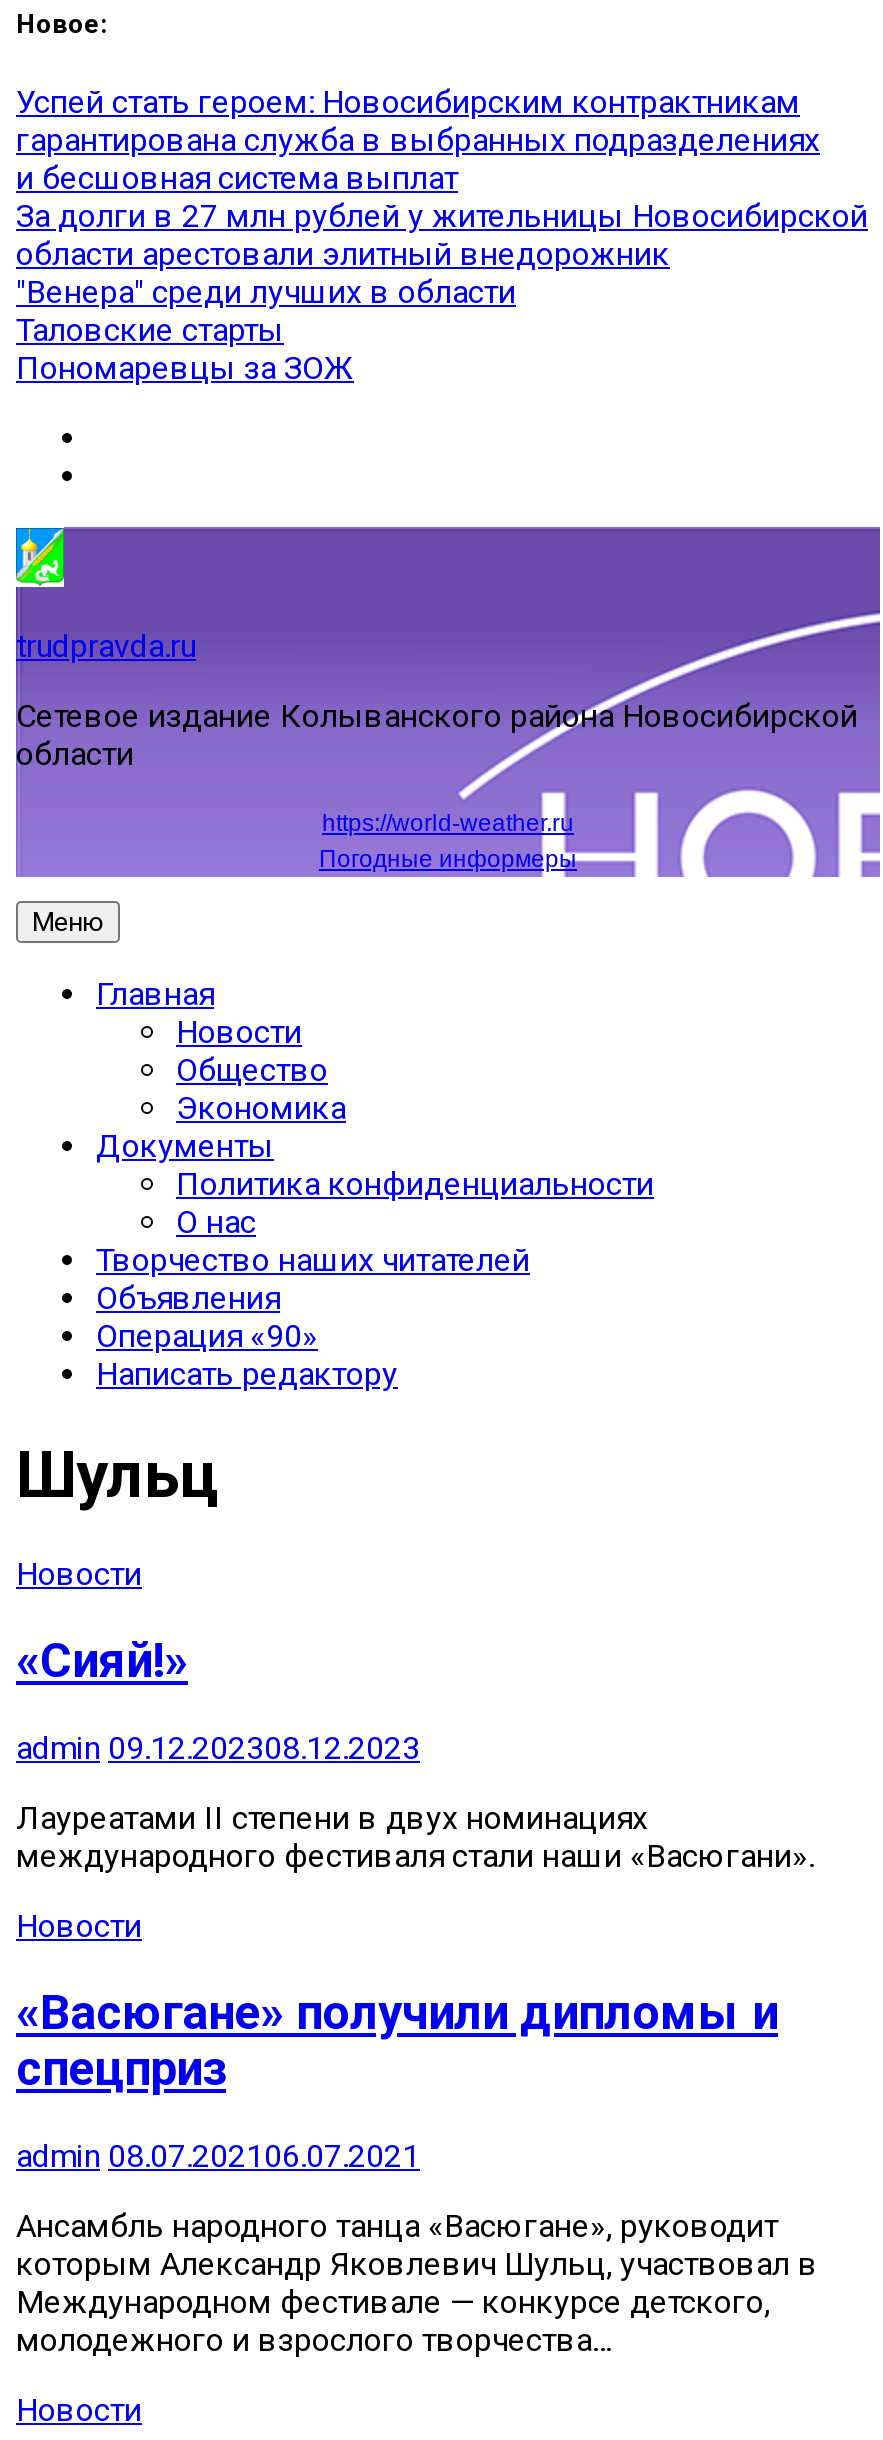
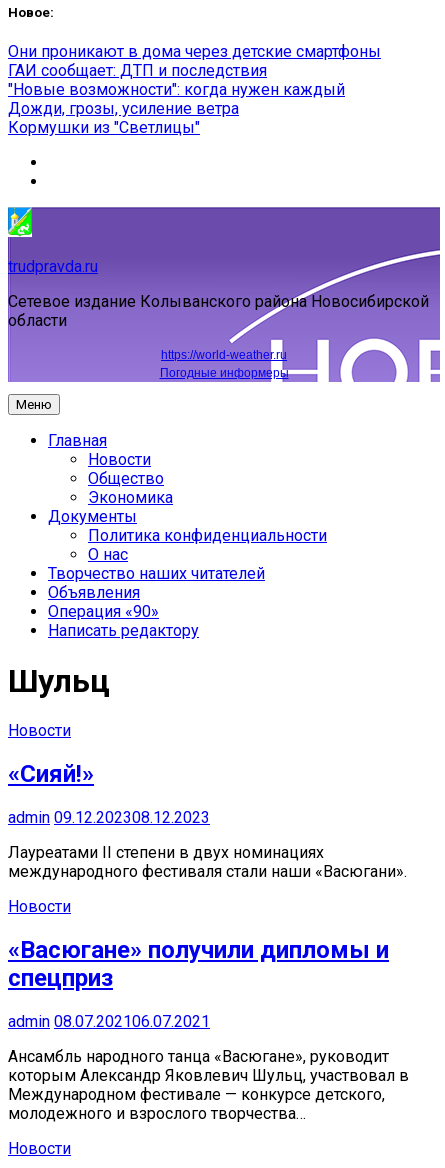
[16,84,868,388] Успей стать героем: Новосибирским контрактникам | гарантирована служба в выбранных подразделениях | и бесшовная система выплат | За долги в 27 млн рублей у жительницы Новосибирской | области арестовали элитный внедорожник | "Венера" среди лучших в области | Таловские старты | Пономаревцы за ЗОЖ -> [8,42,381,137] Они проникают в дома через детские смартфоны | ГАИ сообщает: ДТП и последствия | "Новые возможности": когда нужен каждый | Дожди, грозы, усиление ветра | Кормушки из "Светлицы"

